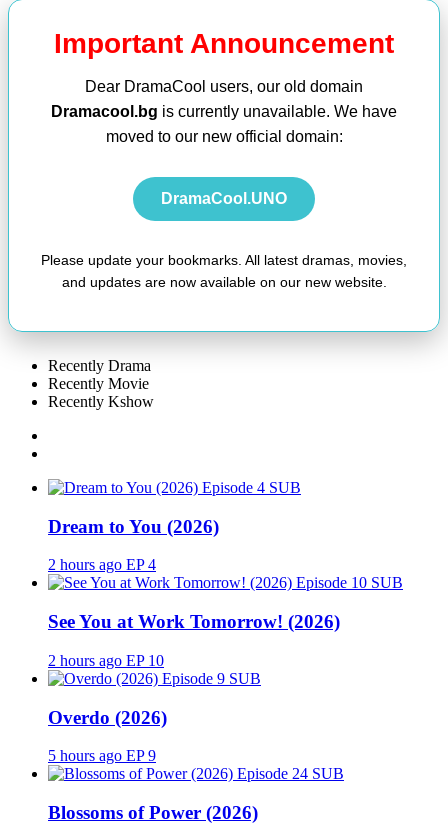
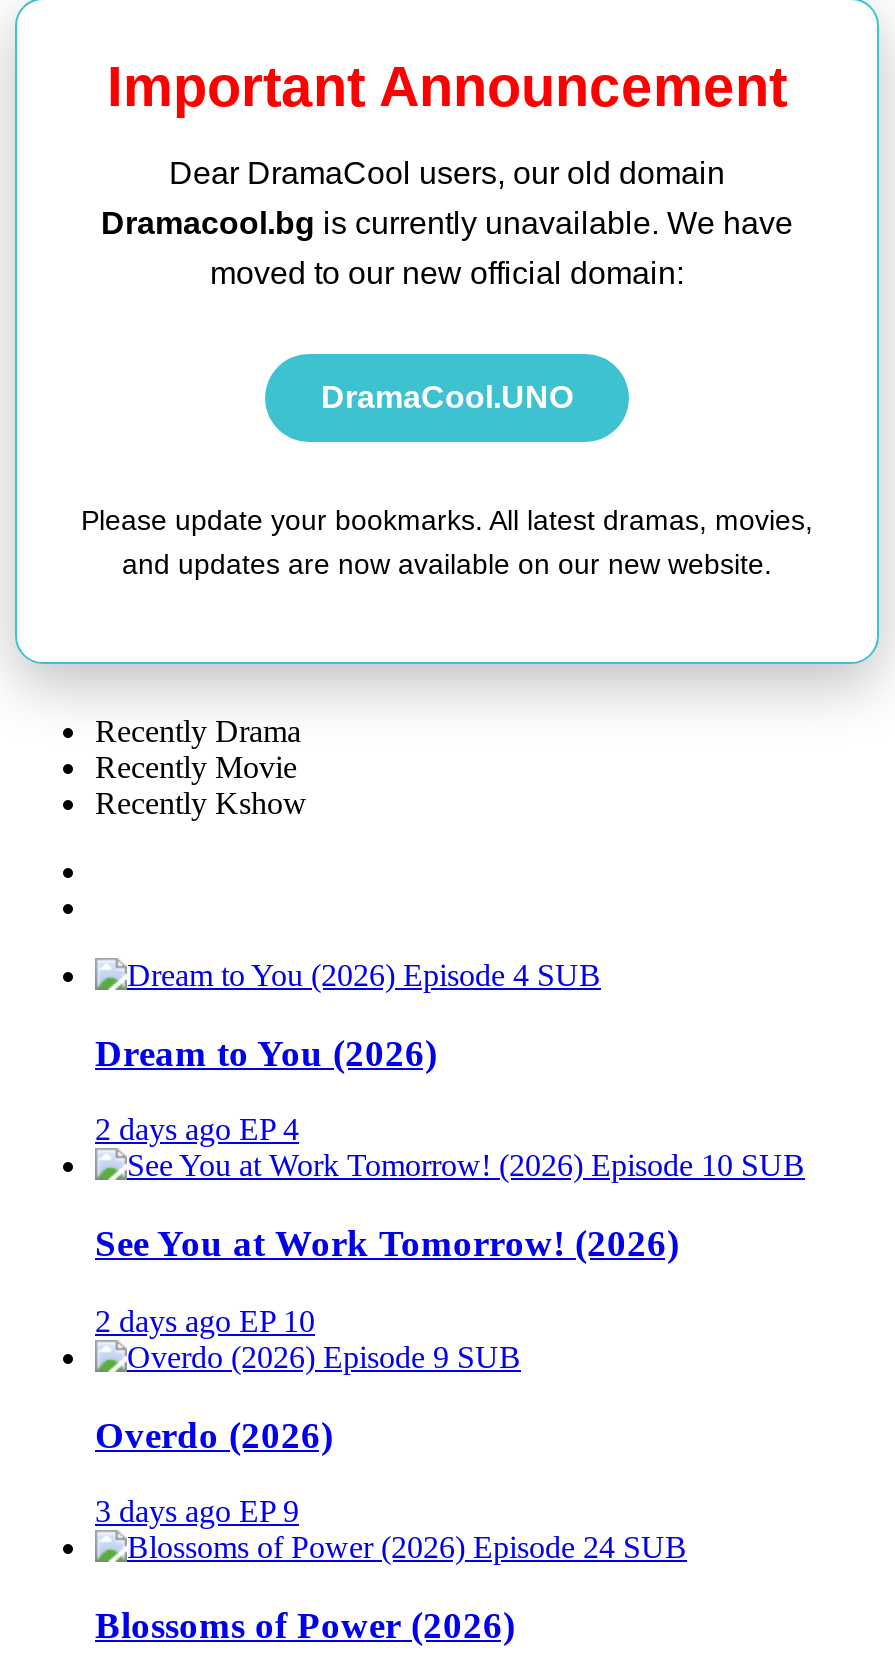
[48,556,156,573] 2 hours ago EP 4 -> [95,1113,299,1147] 2 days ago EP 4
[48,652,164,669] 2 hours ago EP 10 -> [95,1304,315,1338] 2 days ago EP 10
[48,747,156,764] 5 hours ago EP 9 -> [95,1495,299,1529] 3 days ago EP 9

